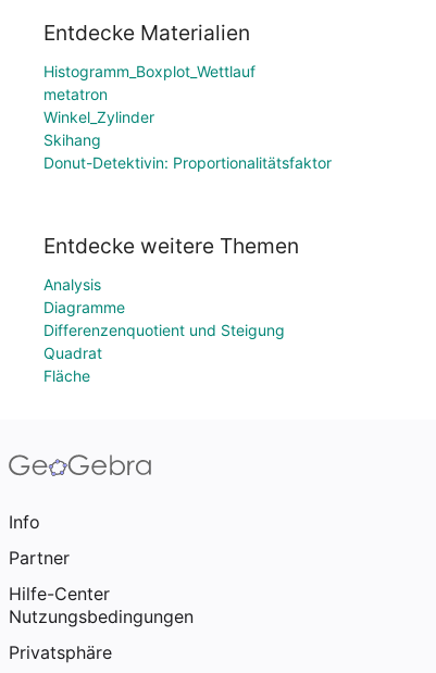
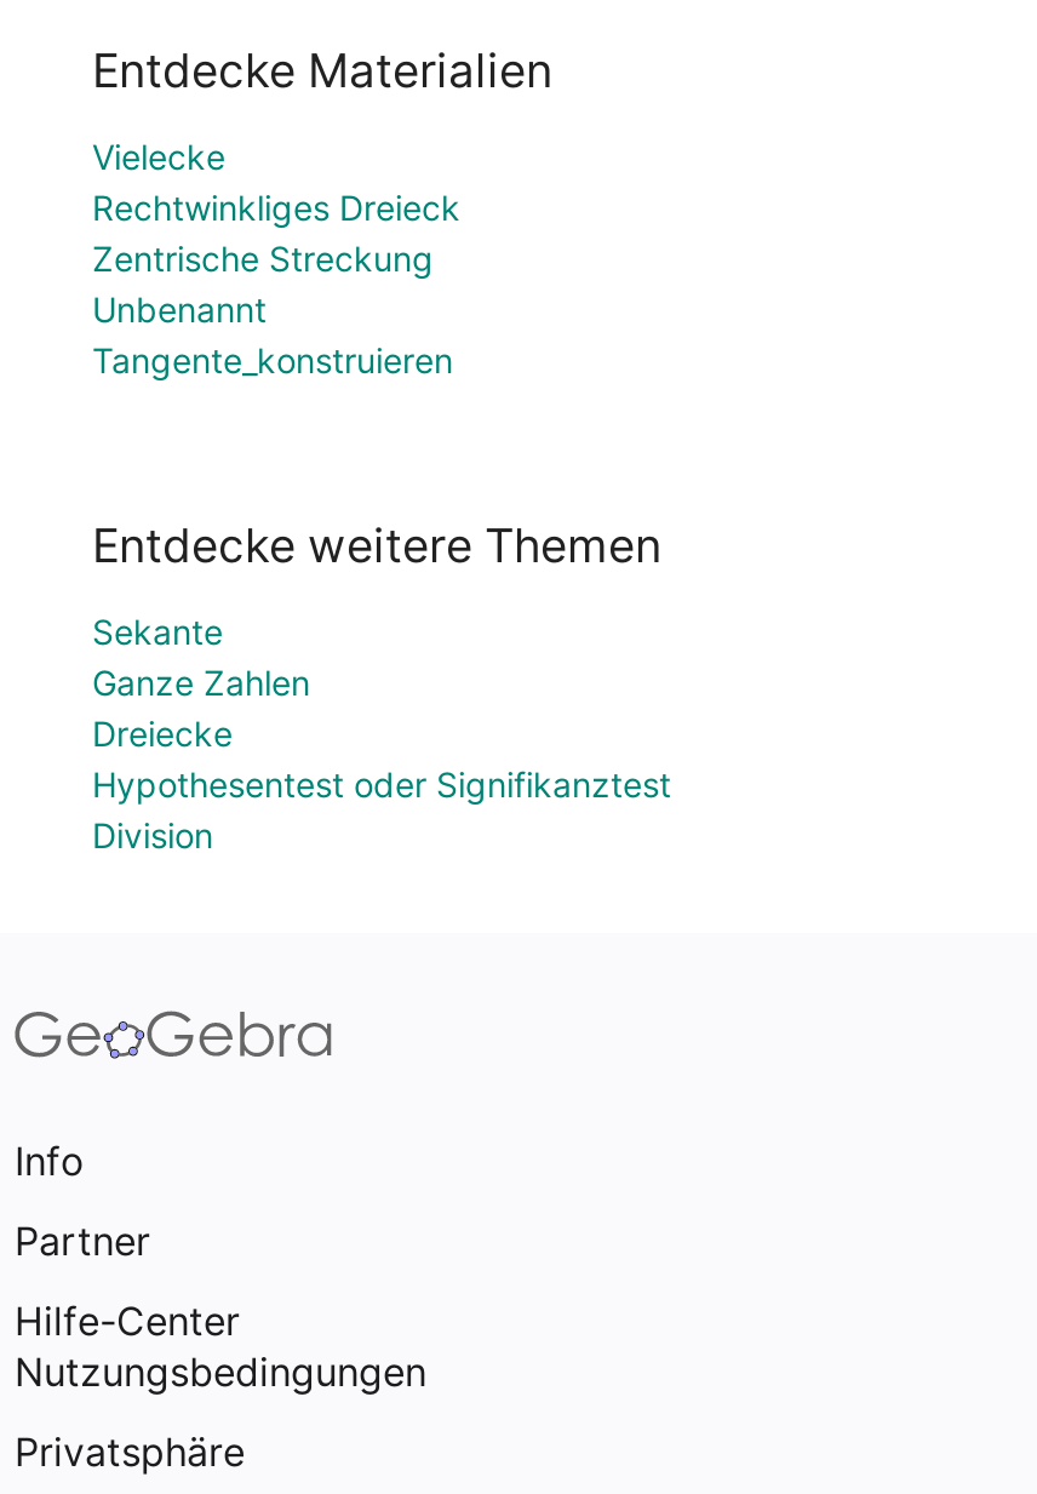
[43,62,332,172] Histogramm_Boxplot_Wettlauf | metatron | Winkel_Zylinder | Skihang | Donut-Detektivin: Proportionalitätsfaktor -> [92,137,460,381] Vielecke | Rechtwinkliges Dreieck | Zentrische Streckung | Unbenannt | Tangente_konstruieren
[43,275,285,385] Analysis | Diagramme | Differenzenquotient und Steigung | Quadrat | Fläche -> [92,611,671,855] Sekante | Ganze Zahlen | Dreiecke | Hypothesentest oder Signifikanztest | Division

